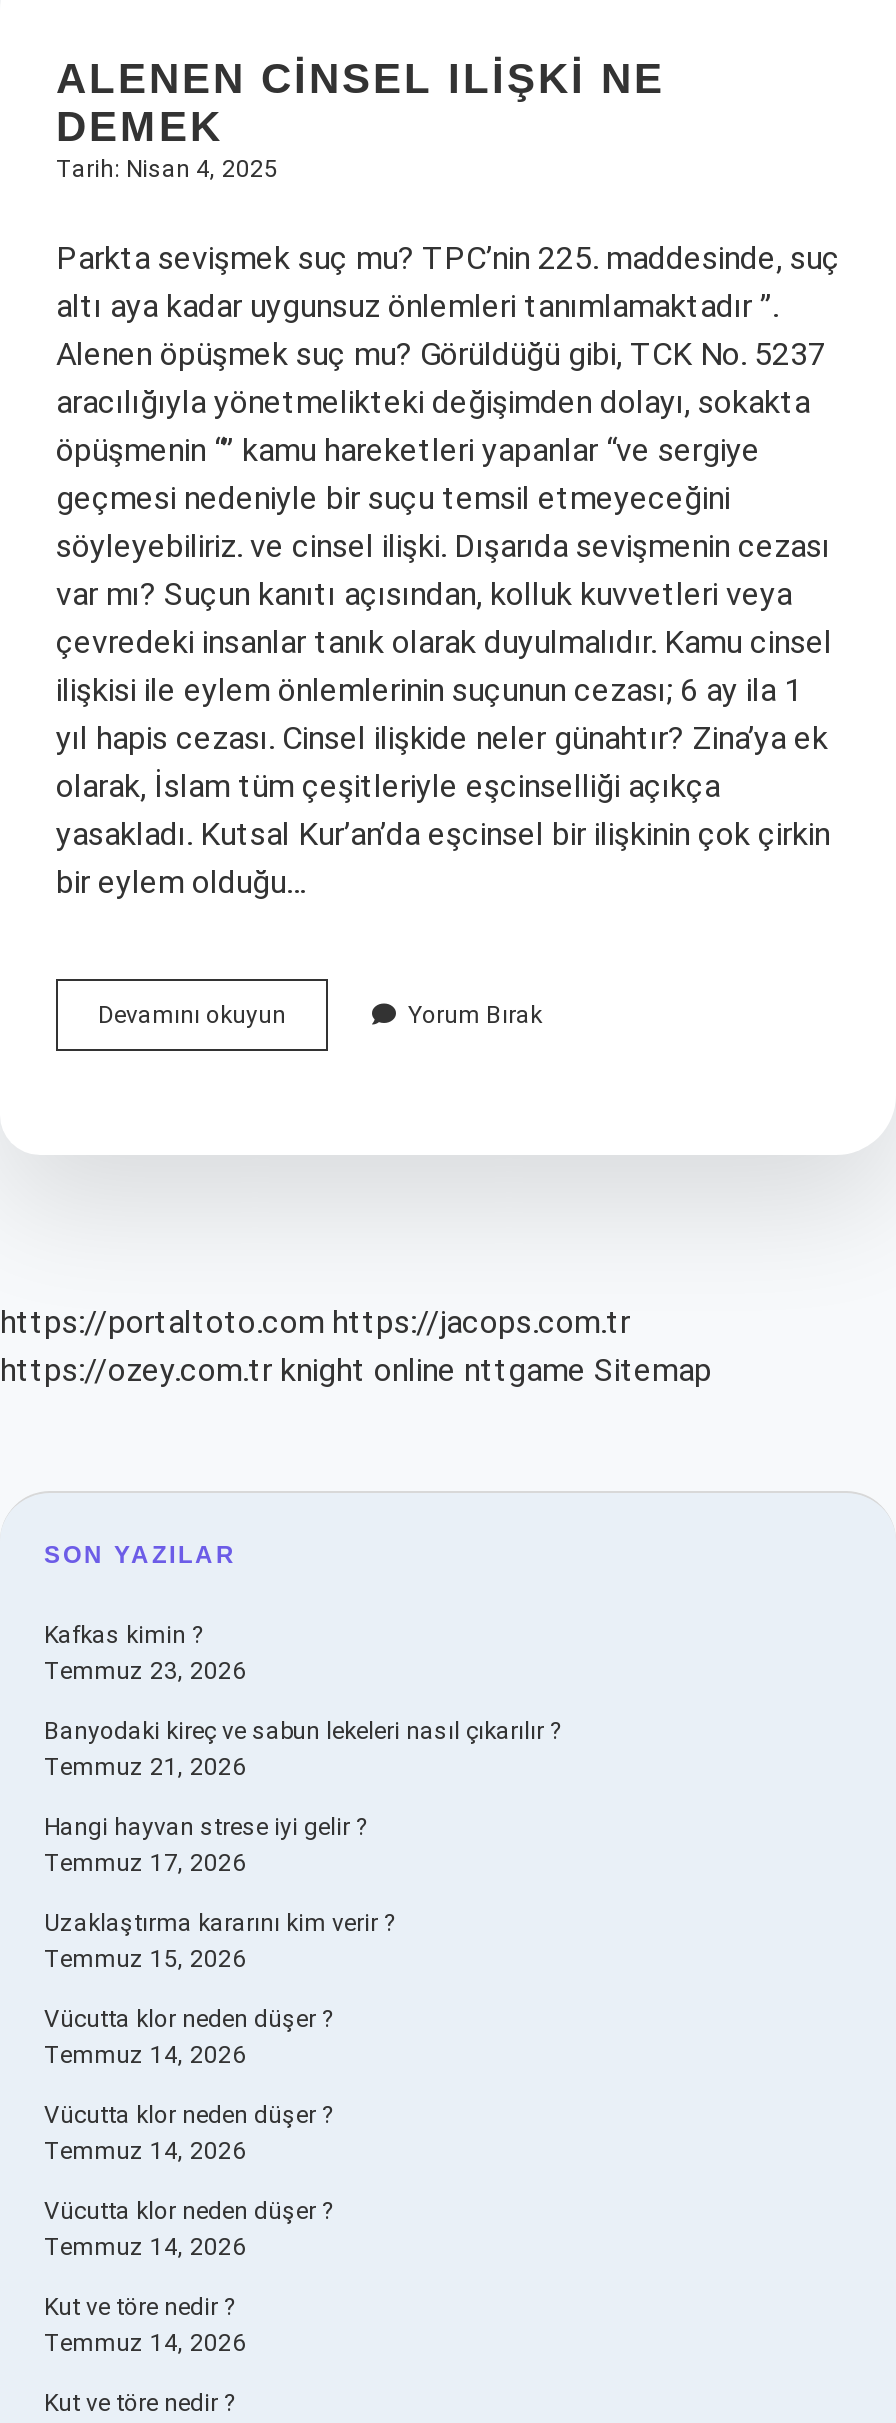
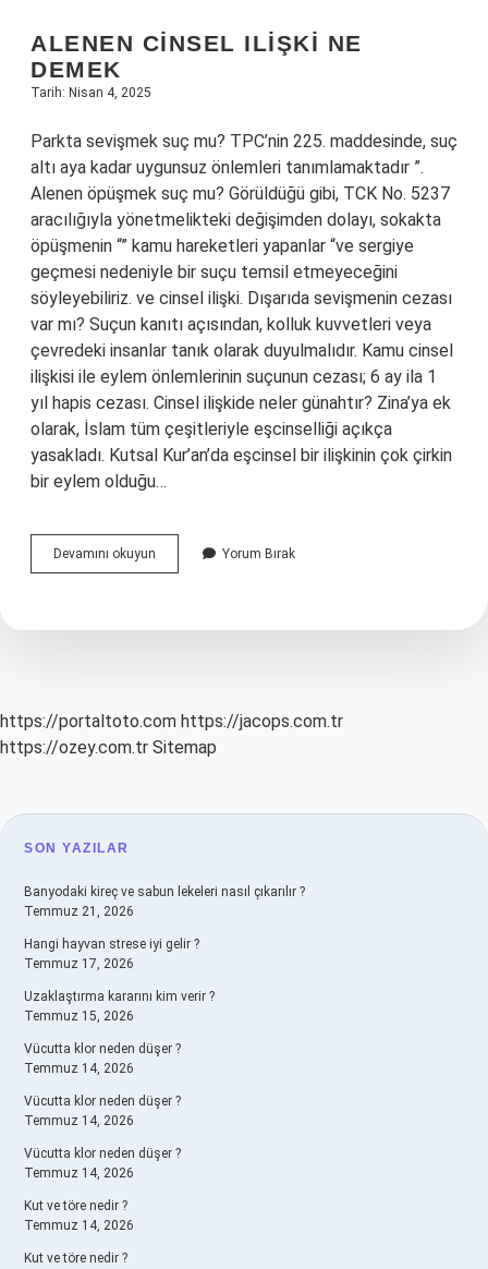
[0,1351,712,1389] https://ozey.com.tr knight online nttgame Sitemap -> [0,737,217,758] https://ozey.com.tr Sitemap
[44,1621,246,1685] Kafkas kimin ? | Temmuz 23, 2026 -> none

